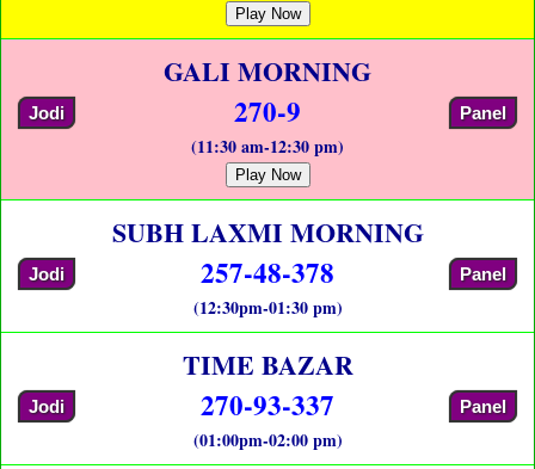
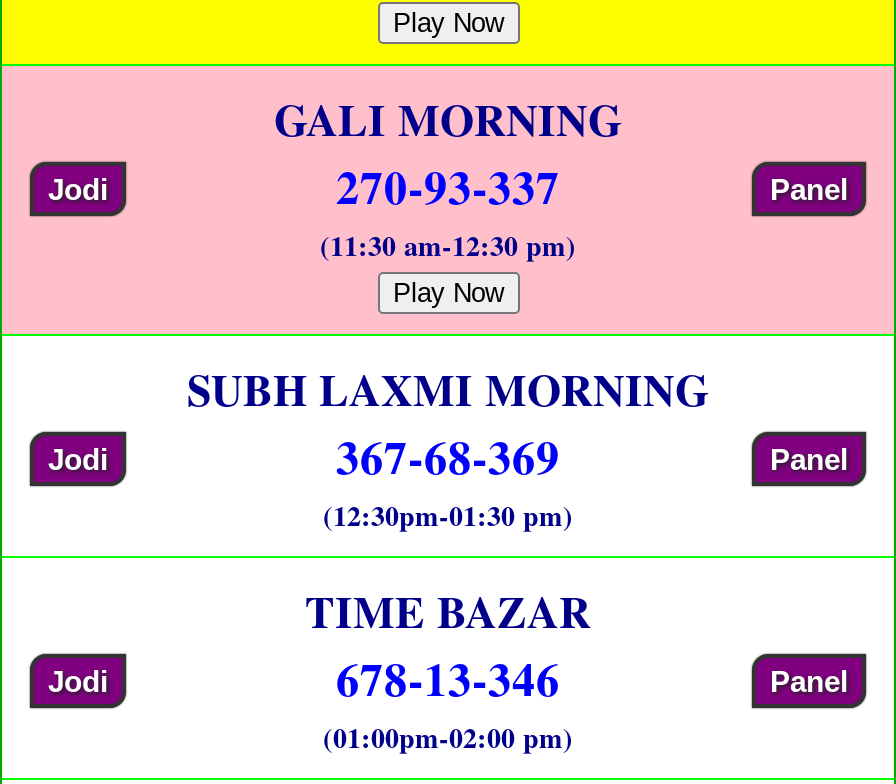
[234,90,301,131] 270-9 -> [336,152,560,220] 270-93-337
[201,252,334,292] 257-48-378 -> [336,422,560,490] 367-68-369
[201,384,334,425] 270-93-337 -> [336,644,560,712] 678-13-346

